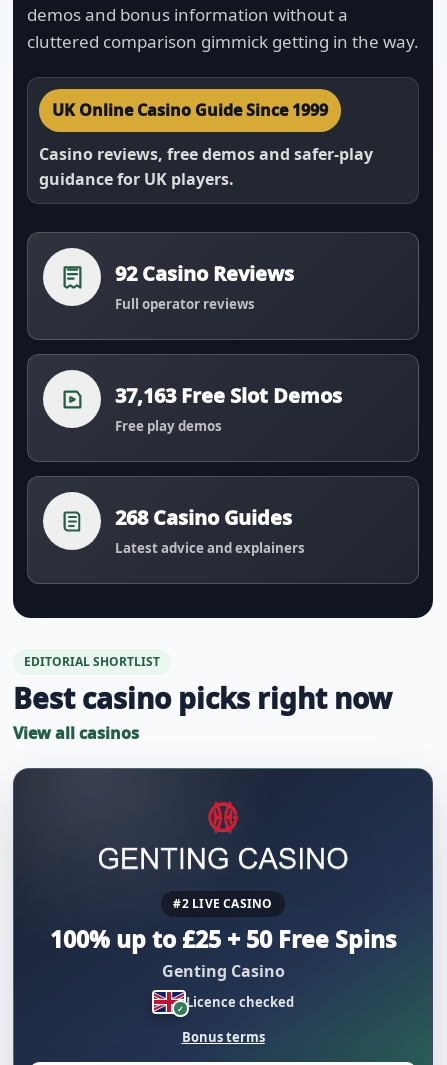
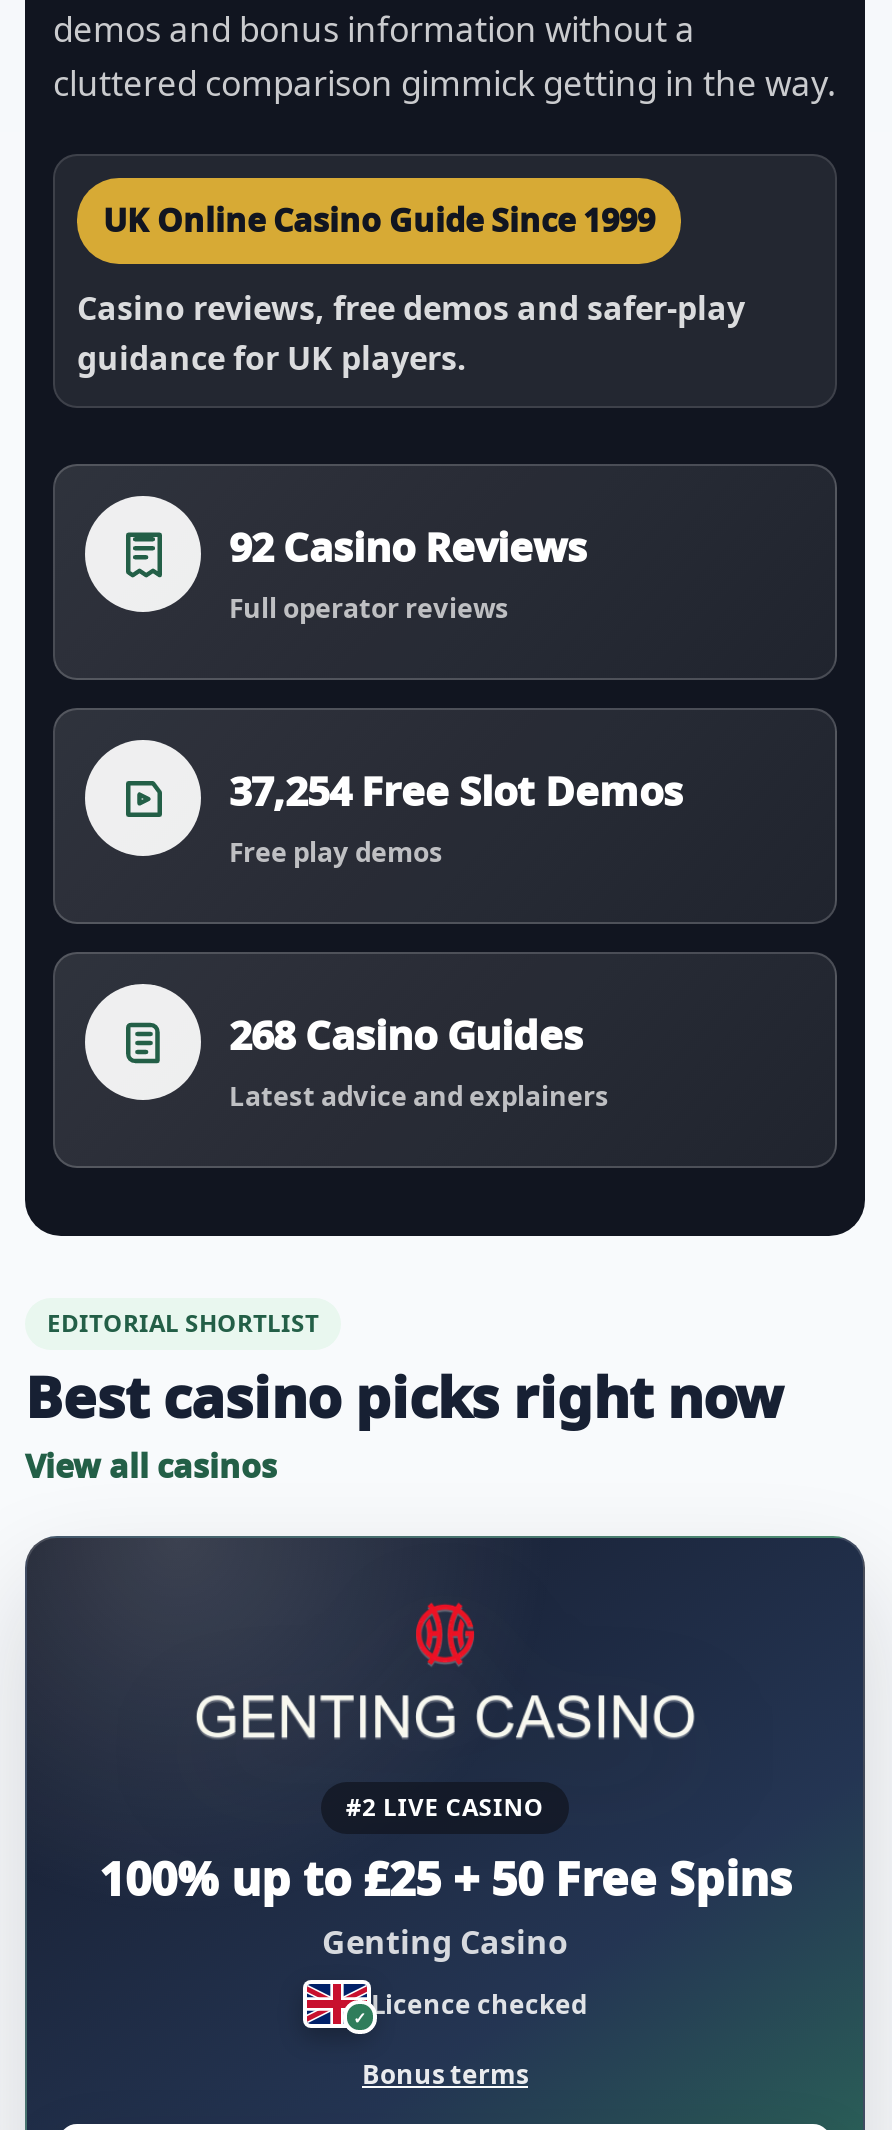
[115,382,342,409] 37,163 Free Slot Demos -> [229,764,683,818] 37,254 Free Slot Demos

